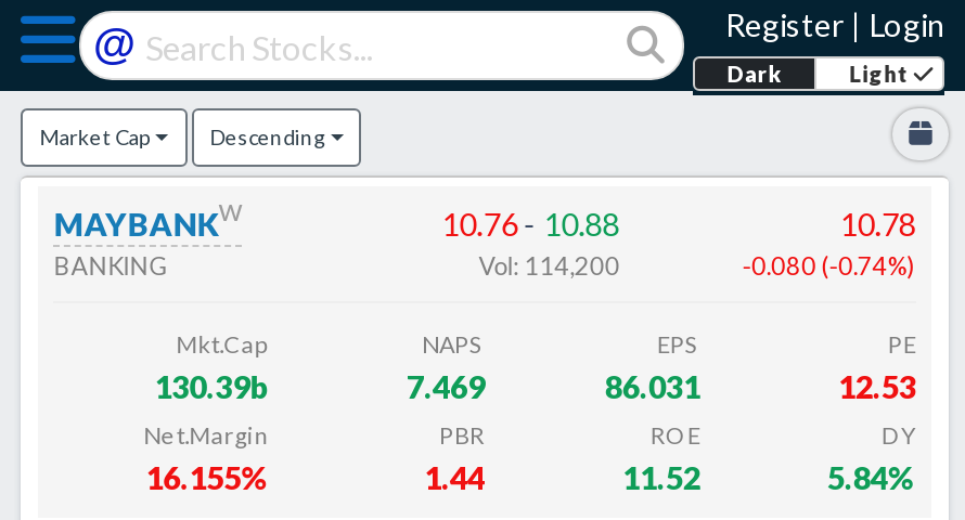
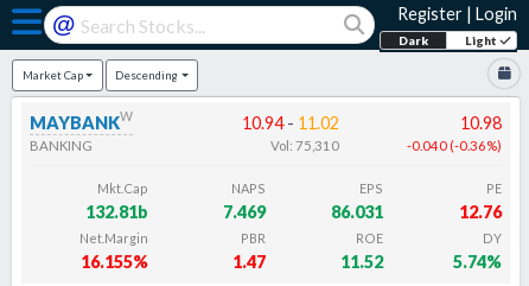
[442,206,620,243] 10.76 - 10.88 -> [242,113,340,133] 10.94 - 11.02
[840,206,916,243] 10.78 -> [460,113,501,133] 10.98
[479,252,620,280] Vol: 114,200 -> [271,138,340,153] Vol: 75,310
[742,252,916,280] -0.080 (-0.74%) -> [407,138,501,153] -0.040 (-0.36%)
[154,369,269,406] 130.39b -> [85,202,148,222] 132.81b
[838,369,916,406] 12.53 -> [459,202,501,222] 12.76
[424,460,485,497] 1.44 -> [232,252,266,272] 1.47
[827,460,916,497] 5.84% -> [453,252,501,272] 5.74%

